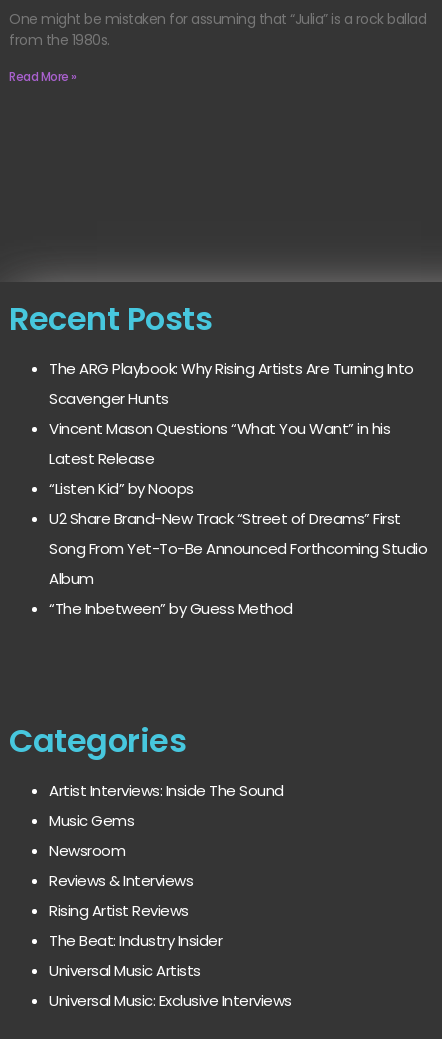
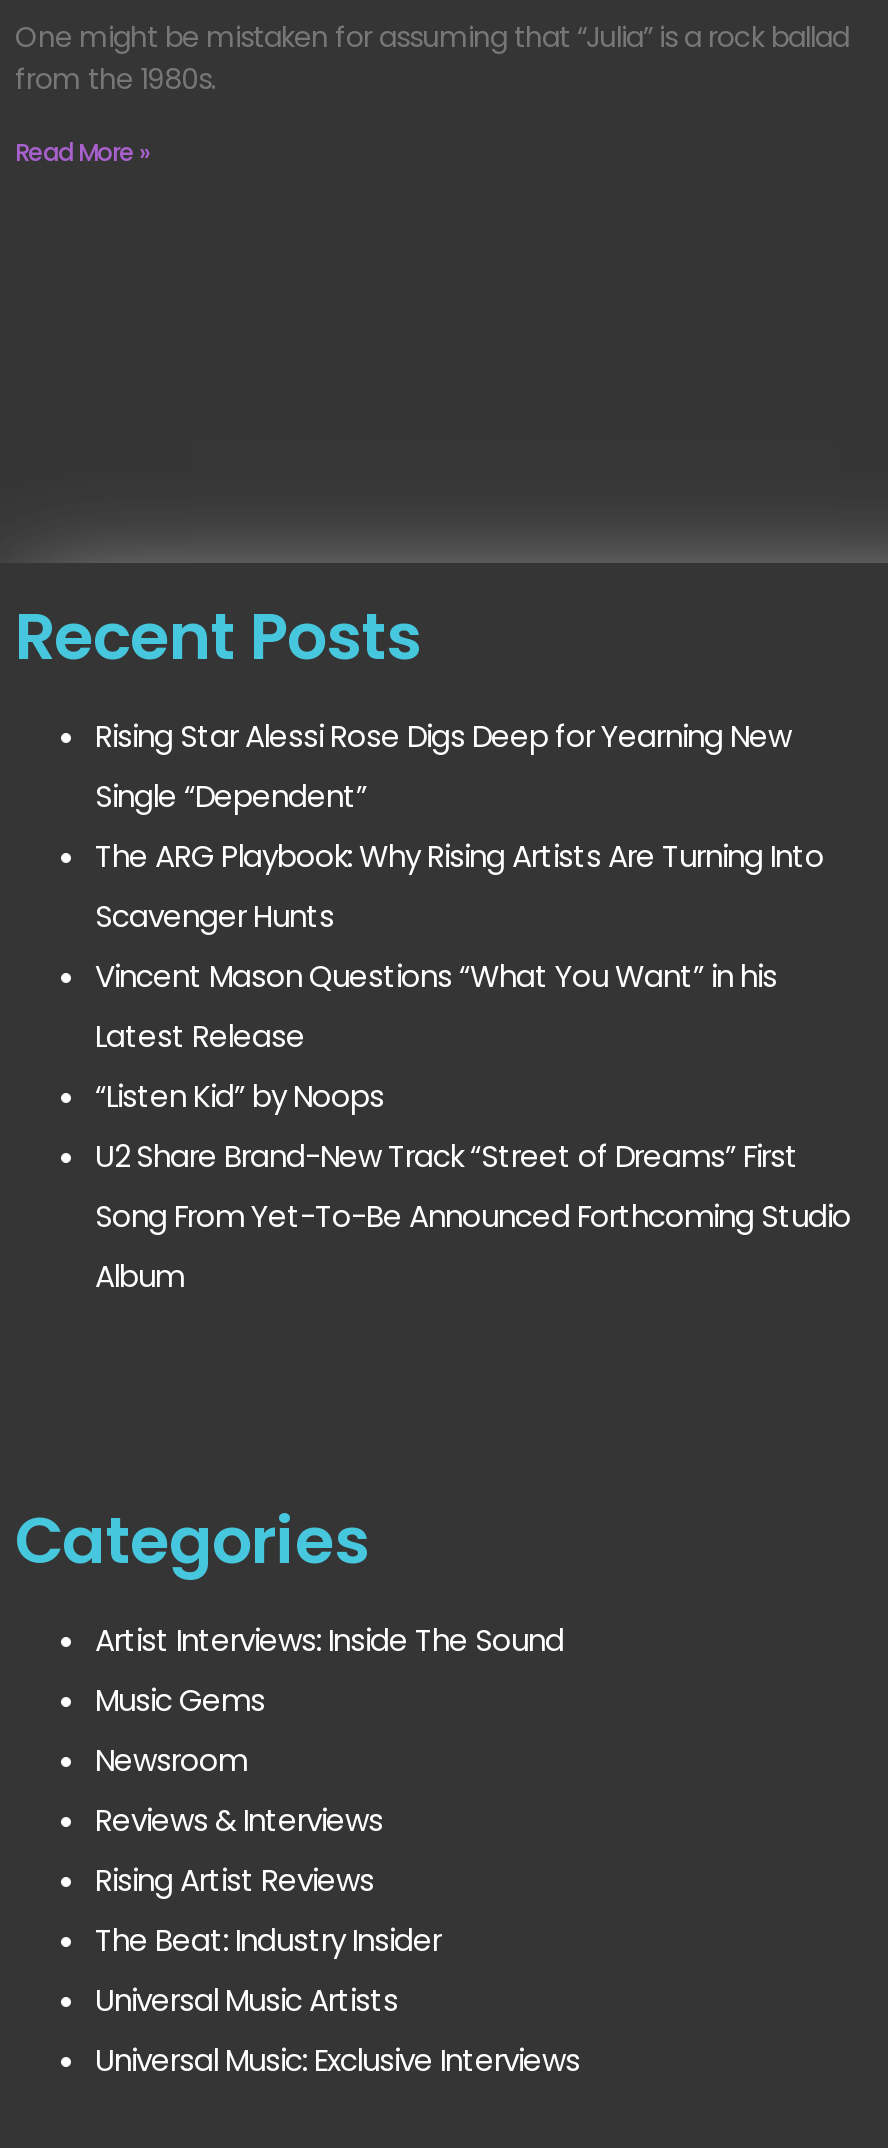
none -> [95,715,791,817] Rising Star Alessi Rose Digs Deep for Yearning New | Single “Dependent”
moved [49,358,427,589] -> [95,835,851,1297]: The ARG Playbook: Why Rising Artists Are Turning Into | Scavenger Hunts | Vincent Mason Questions “What You Want” in his | Latest Release | “Listen Kid” by Noops | U2 Share Brand-New Track “Street of Dreams” First | Song From Yet-To-Be Announced Forthcoming Studio | Album
[49,598,292,619] “The Inbetween” by Guess Method -> none

